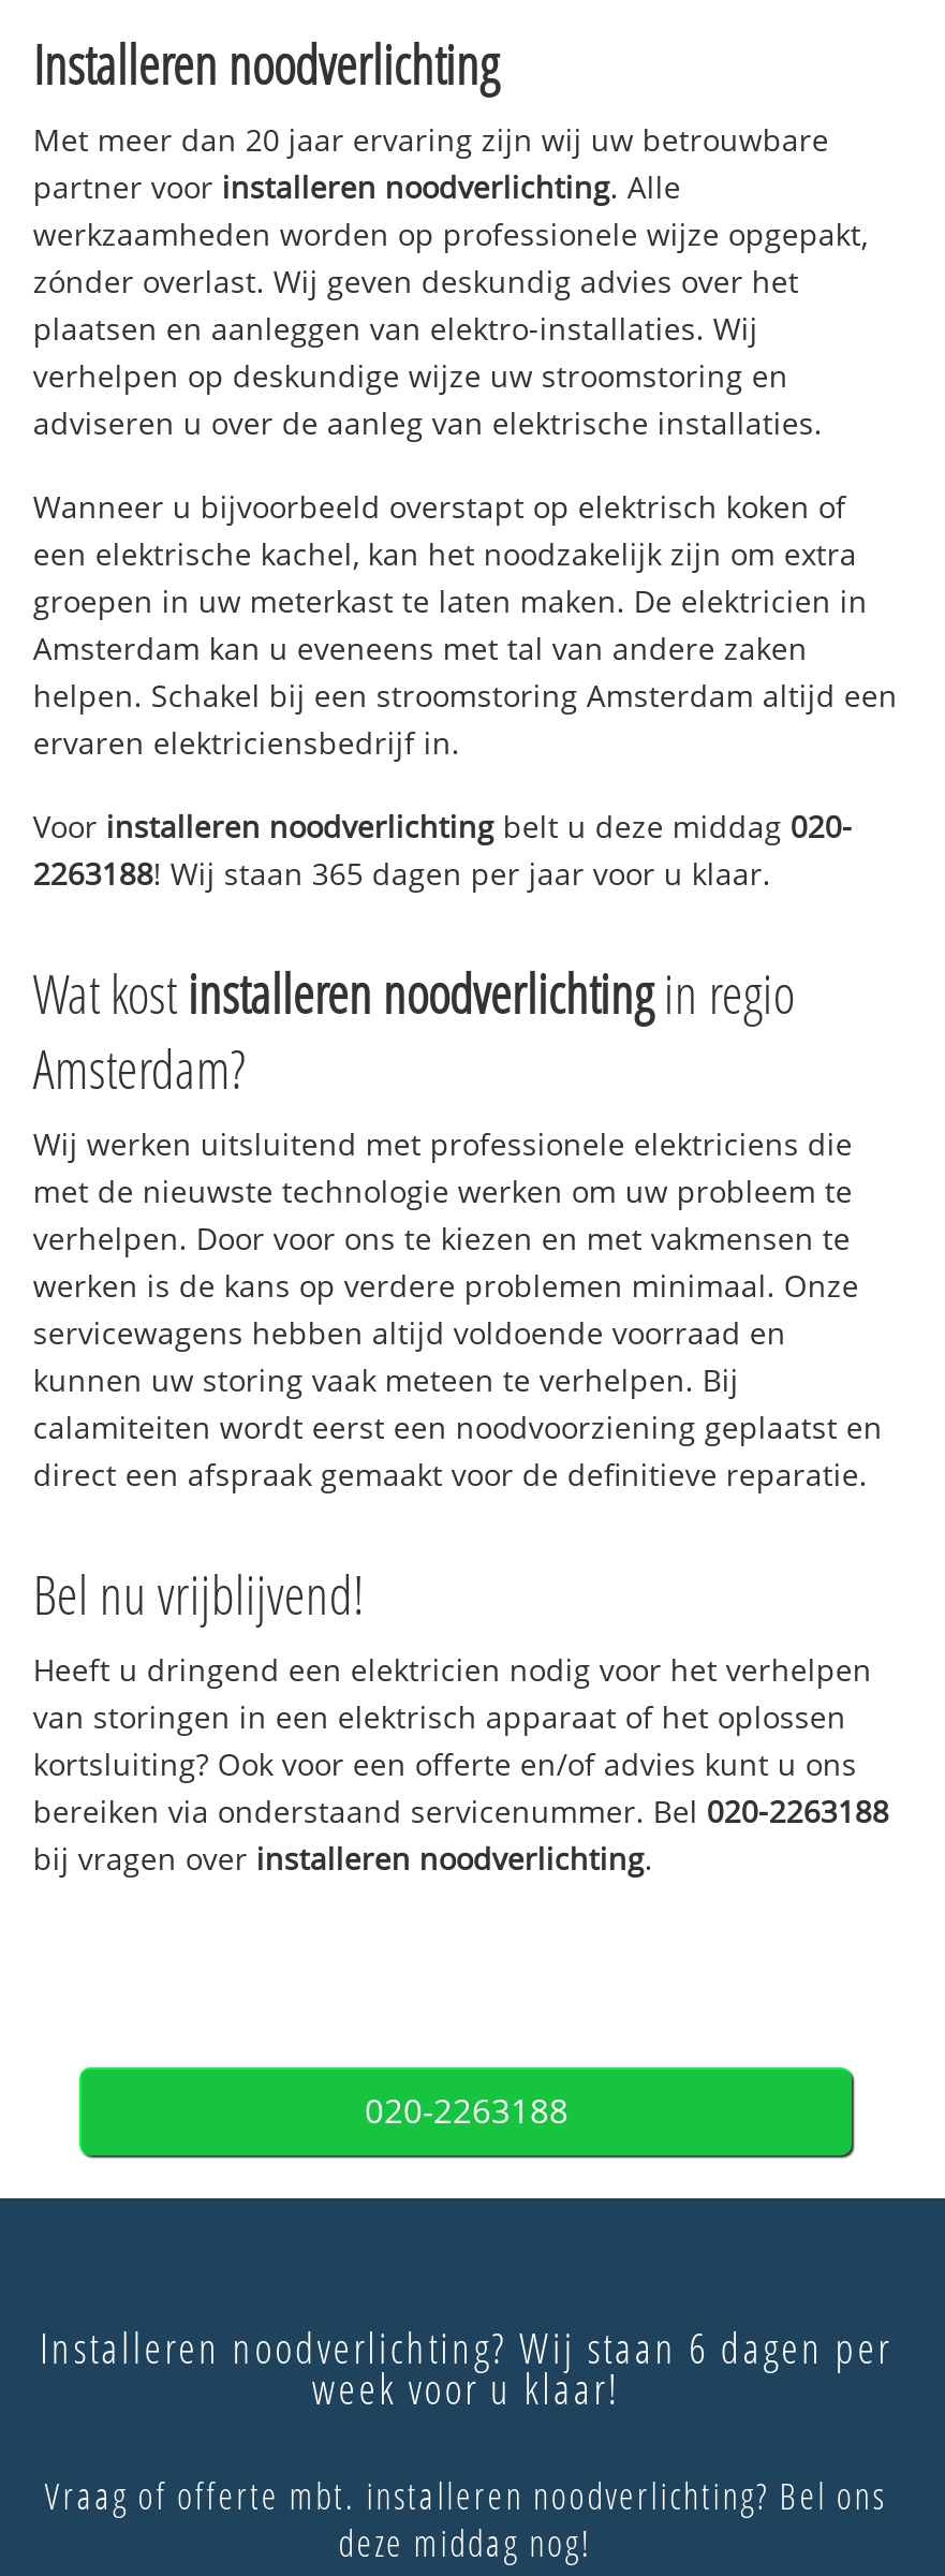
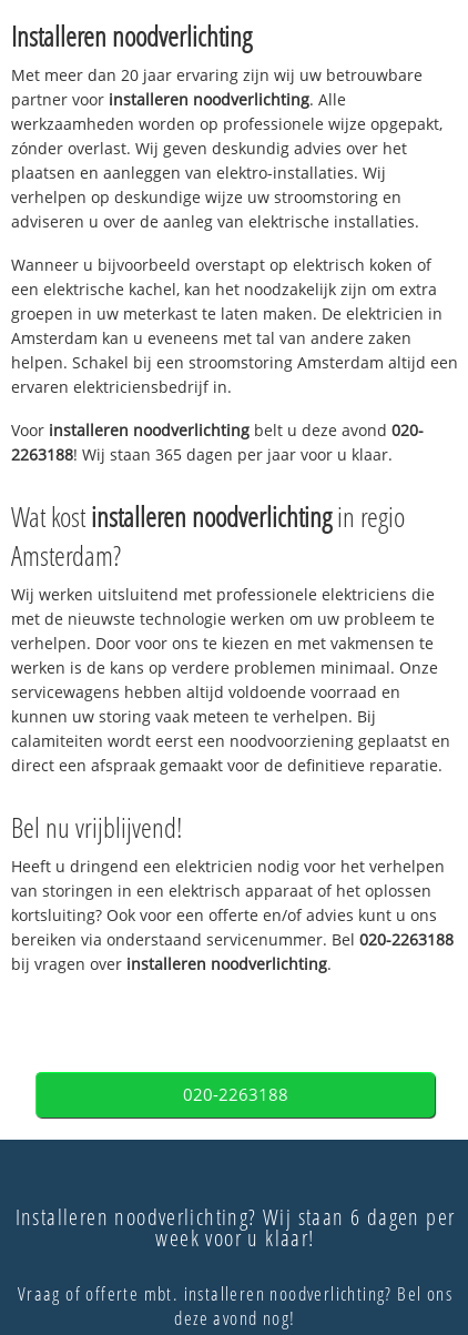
[33,806,853,846] Voor installeren noodverlichting belt u deze middag 020- -> [12,419,424,440] Voor installeren noodverlichting belt u deze avond 020-
[339,2519,593,2568] deze middag nog! -> [175,1305,296,1331] deze avond nog!

